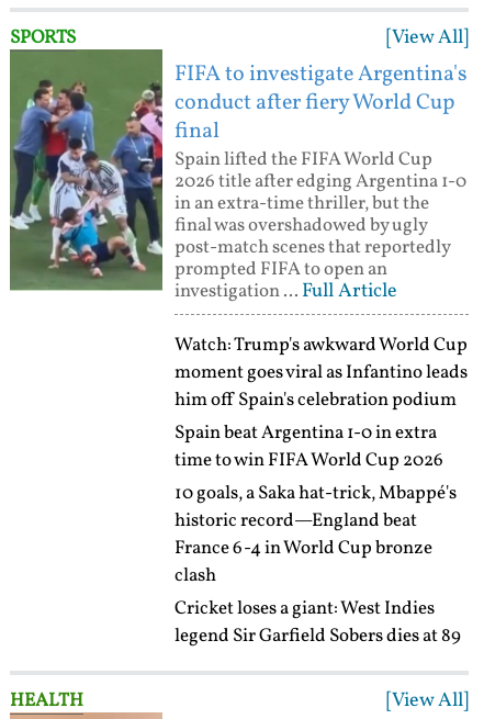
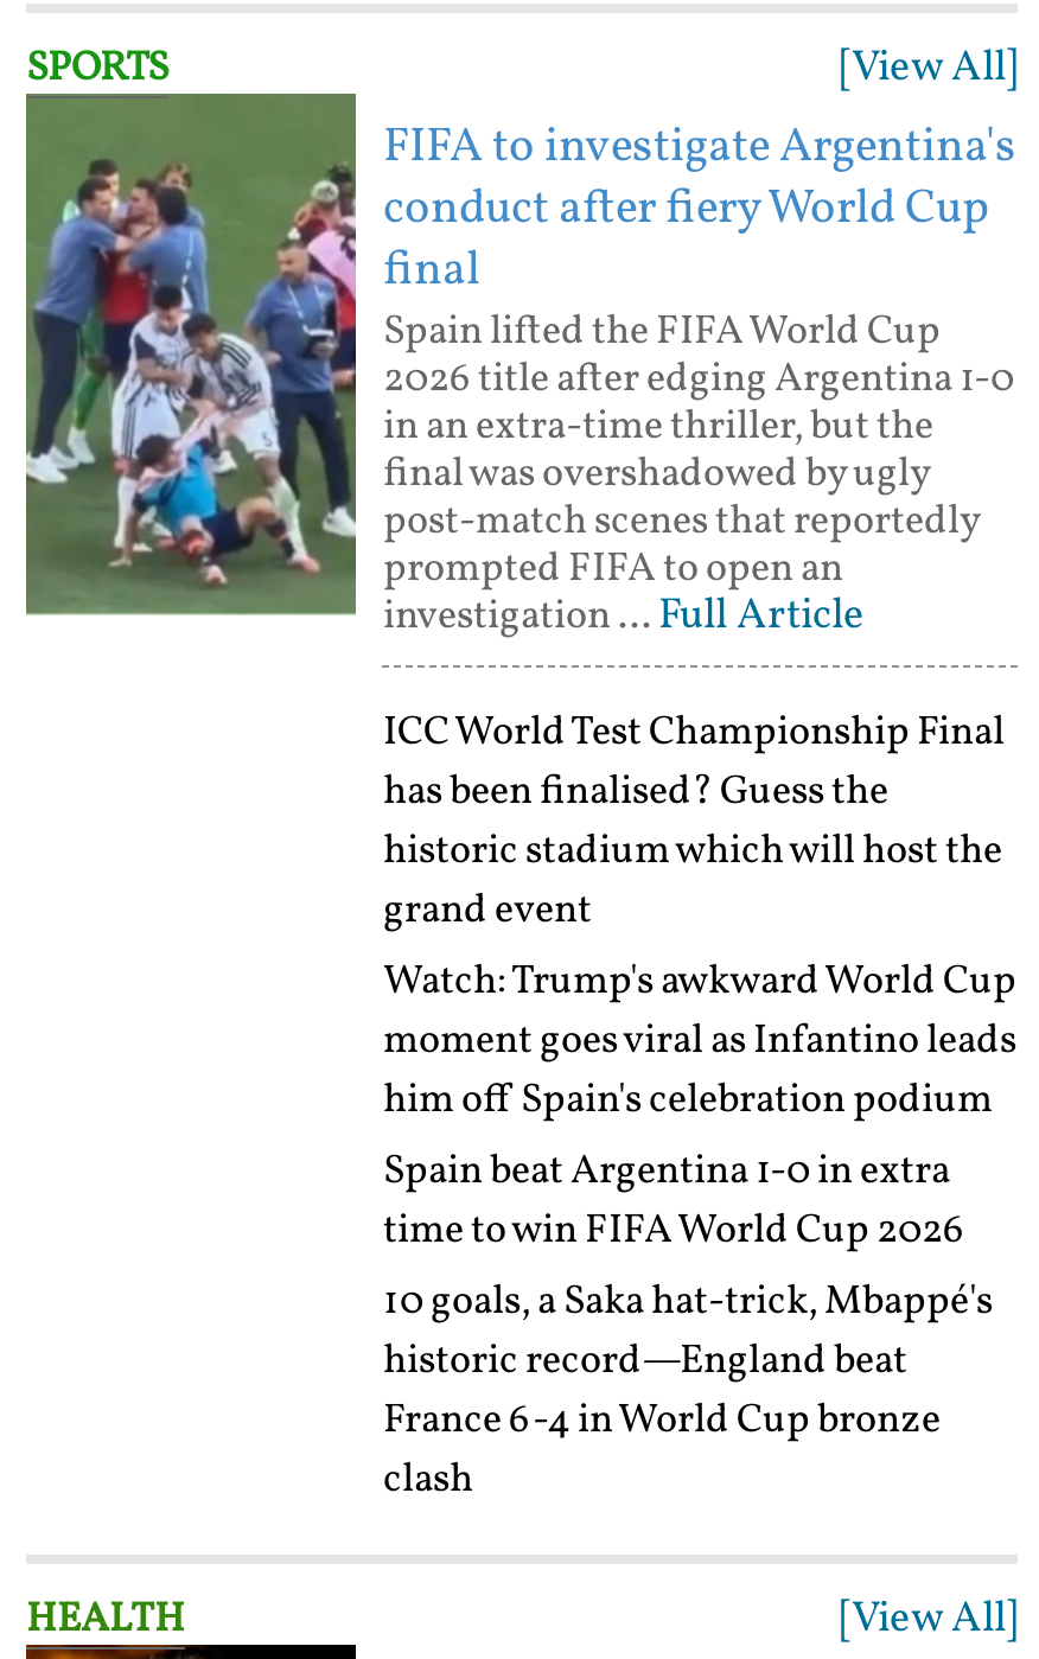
none -> [383,706,1005,938] ICC World Test Championship Final | has been finalised? Guess the | historic stadium which will host the | grand event
moved [175,333,468,588] -> [383,955,1016,1507]: Watch: Trump's awkward World Cup | moment goes viral as Infantino leads | him off Spain's celebration podium | ... | France 6-4 in World Cup bronze | clash
[175,596,462,649] Cricket loses a giant: West Indies | legend Sir Garfield Sobers dies at 89 -> none

